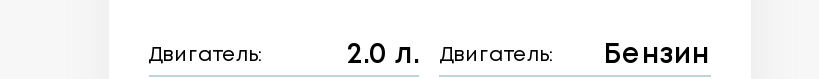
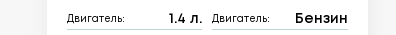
[347,43,419,67] 2.0 л. -> [169,13,202,25] 1.4 л.

